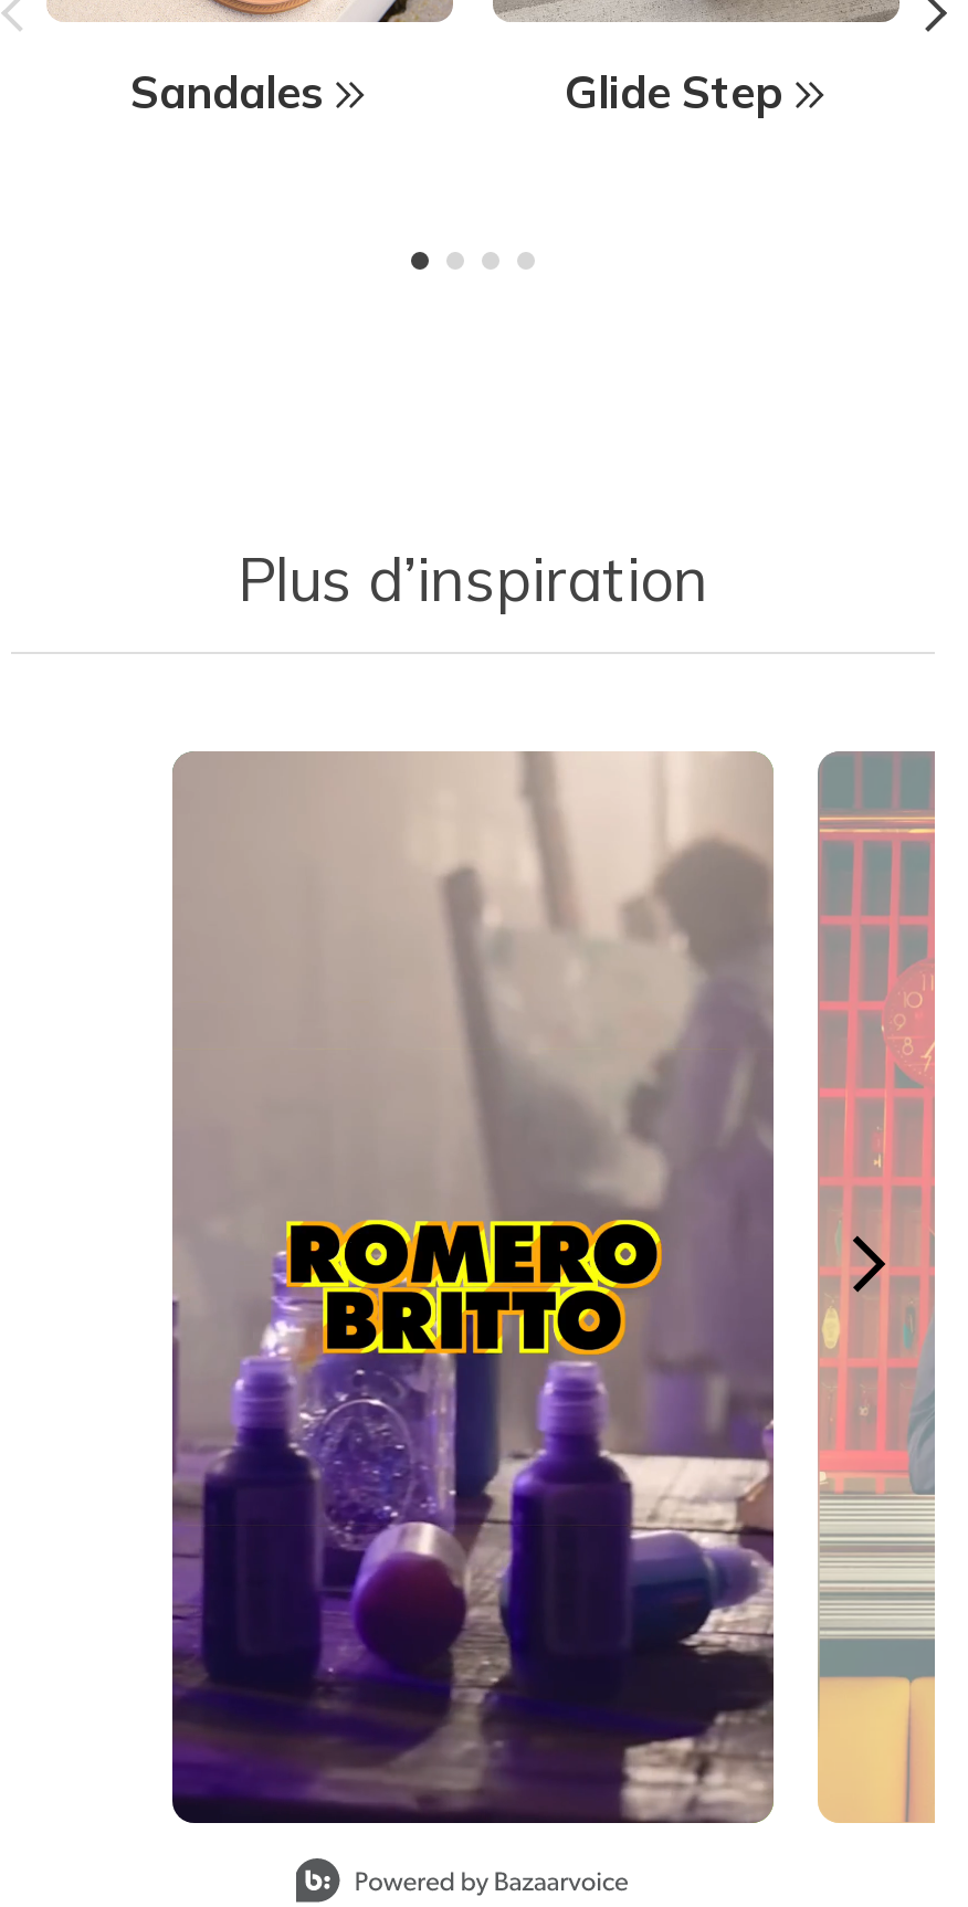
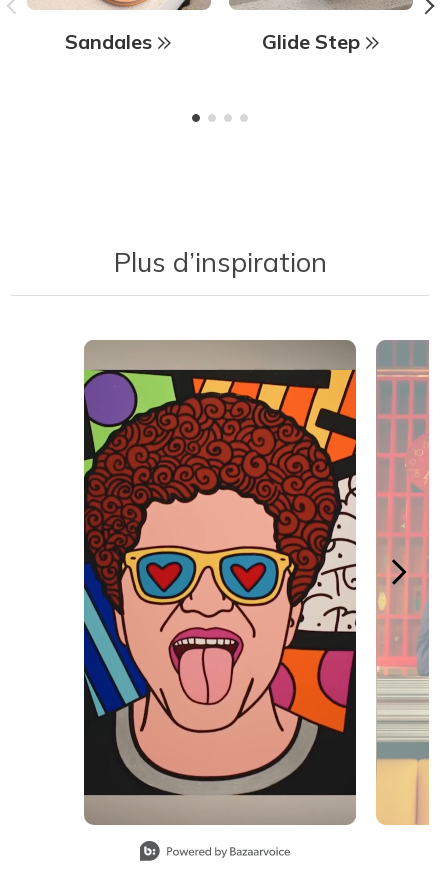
[170,787,776,1816] [image] -> [83,356,357,822] [image]

